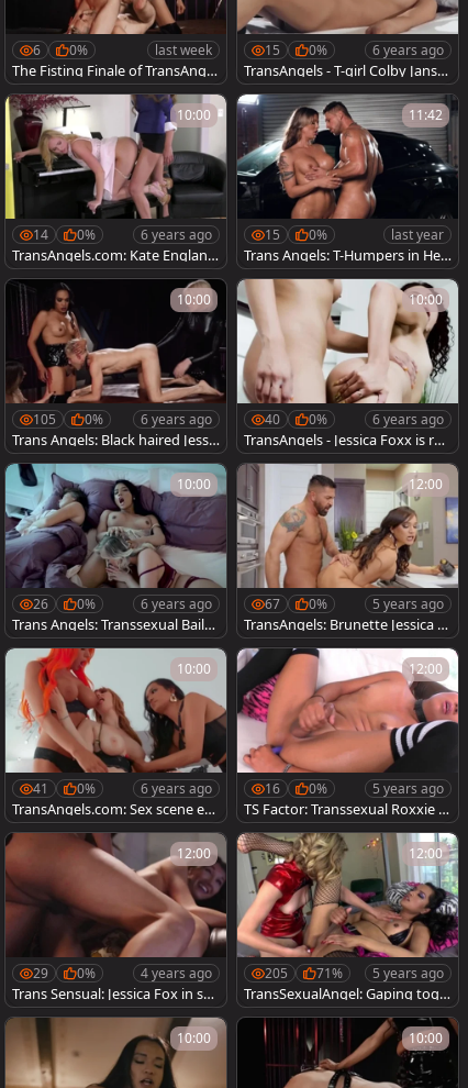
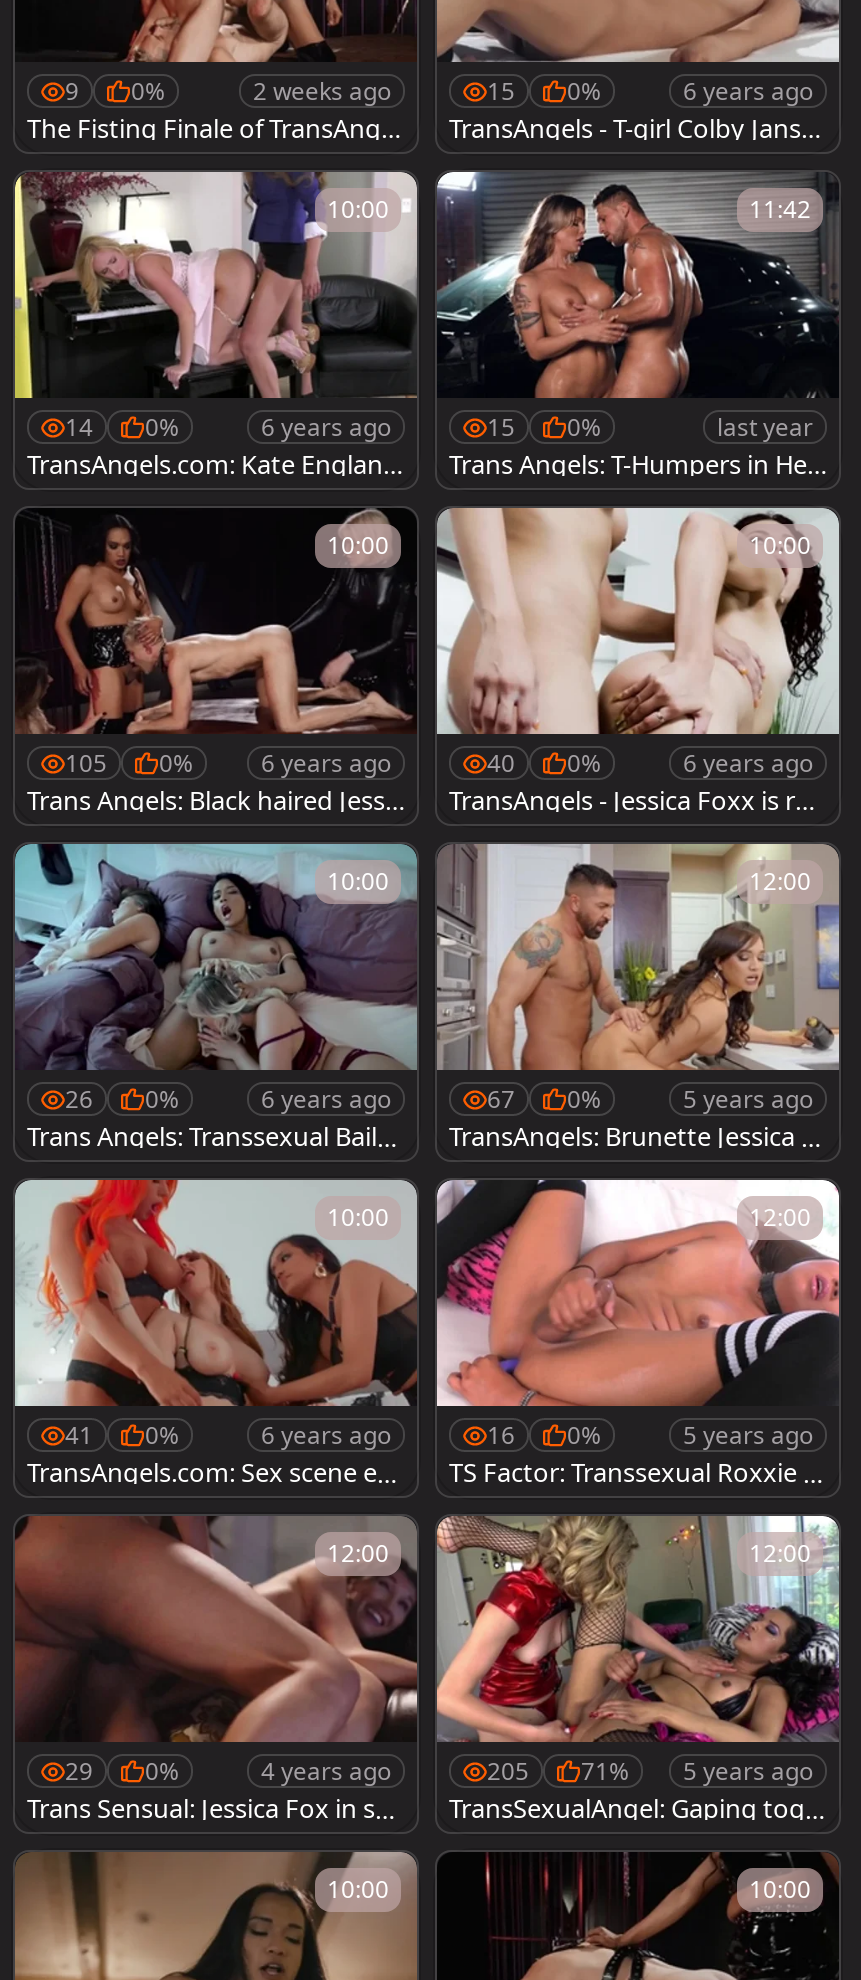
[33,41,41,59] 6 -> [65,74,79,108] 9
[155,41,212,59] last week -> [253,74,391,108] 2 weeks ago

